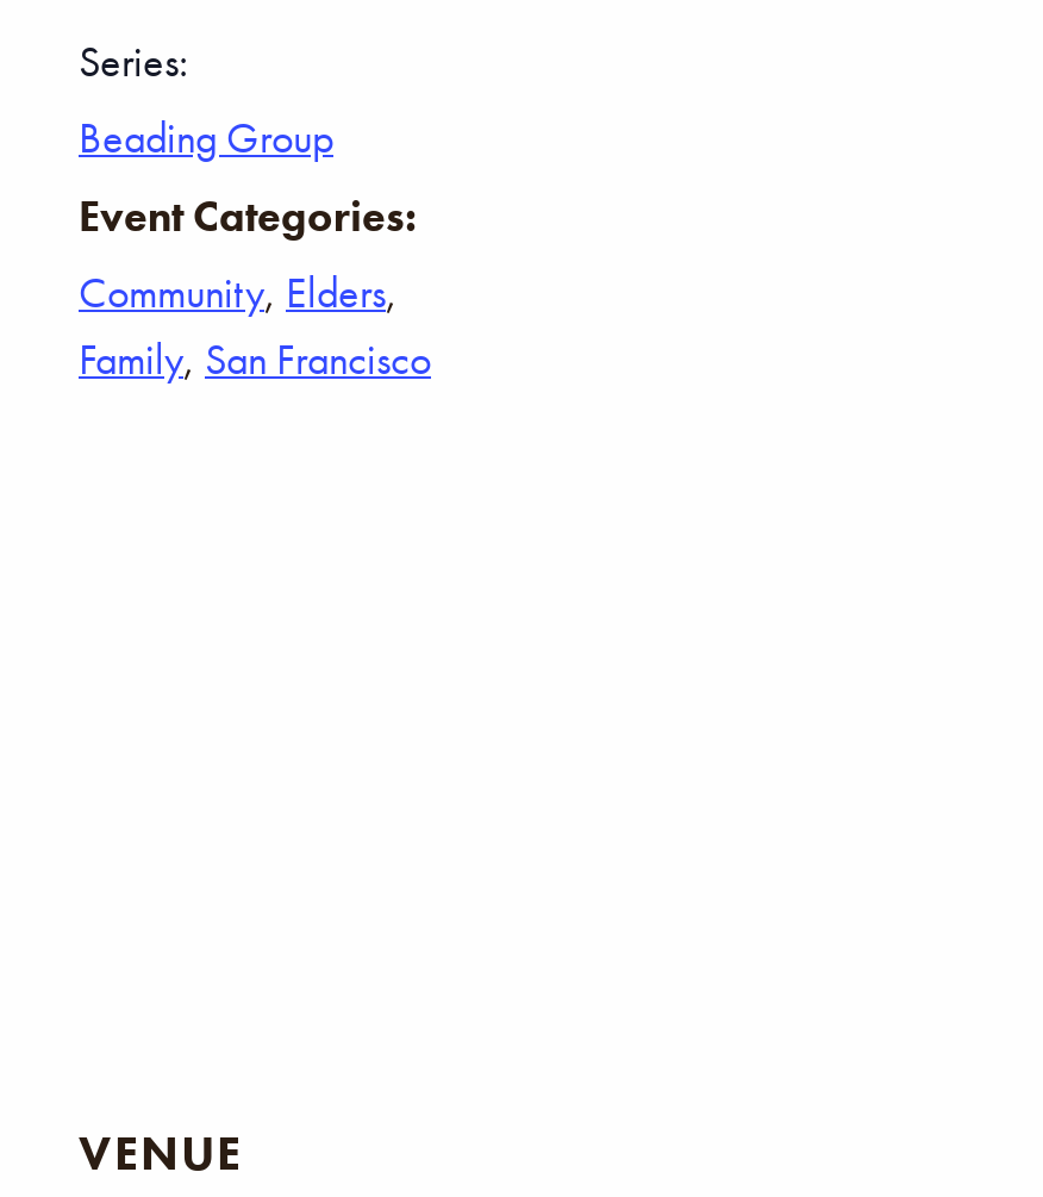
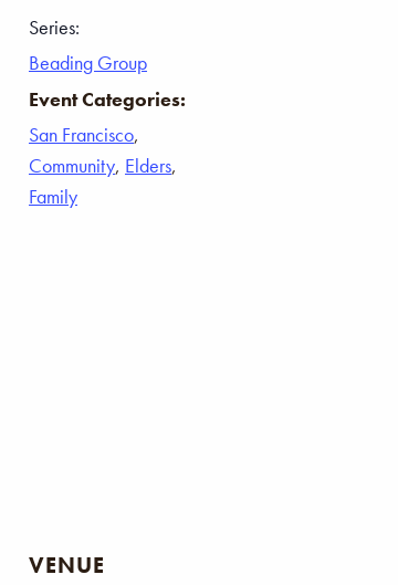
none -> [29,121,139,147] San Francisco,
[79,332,431,387] Family, San Francisco -> [29,183,77,209] Family

